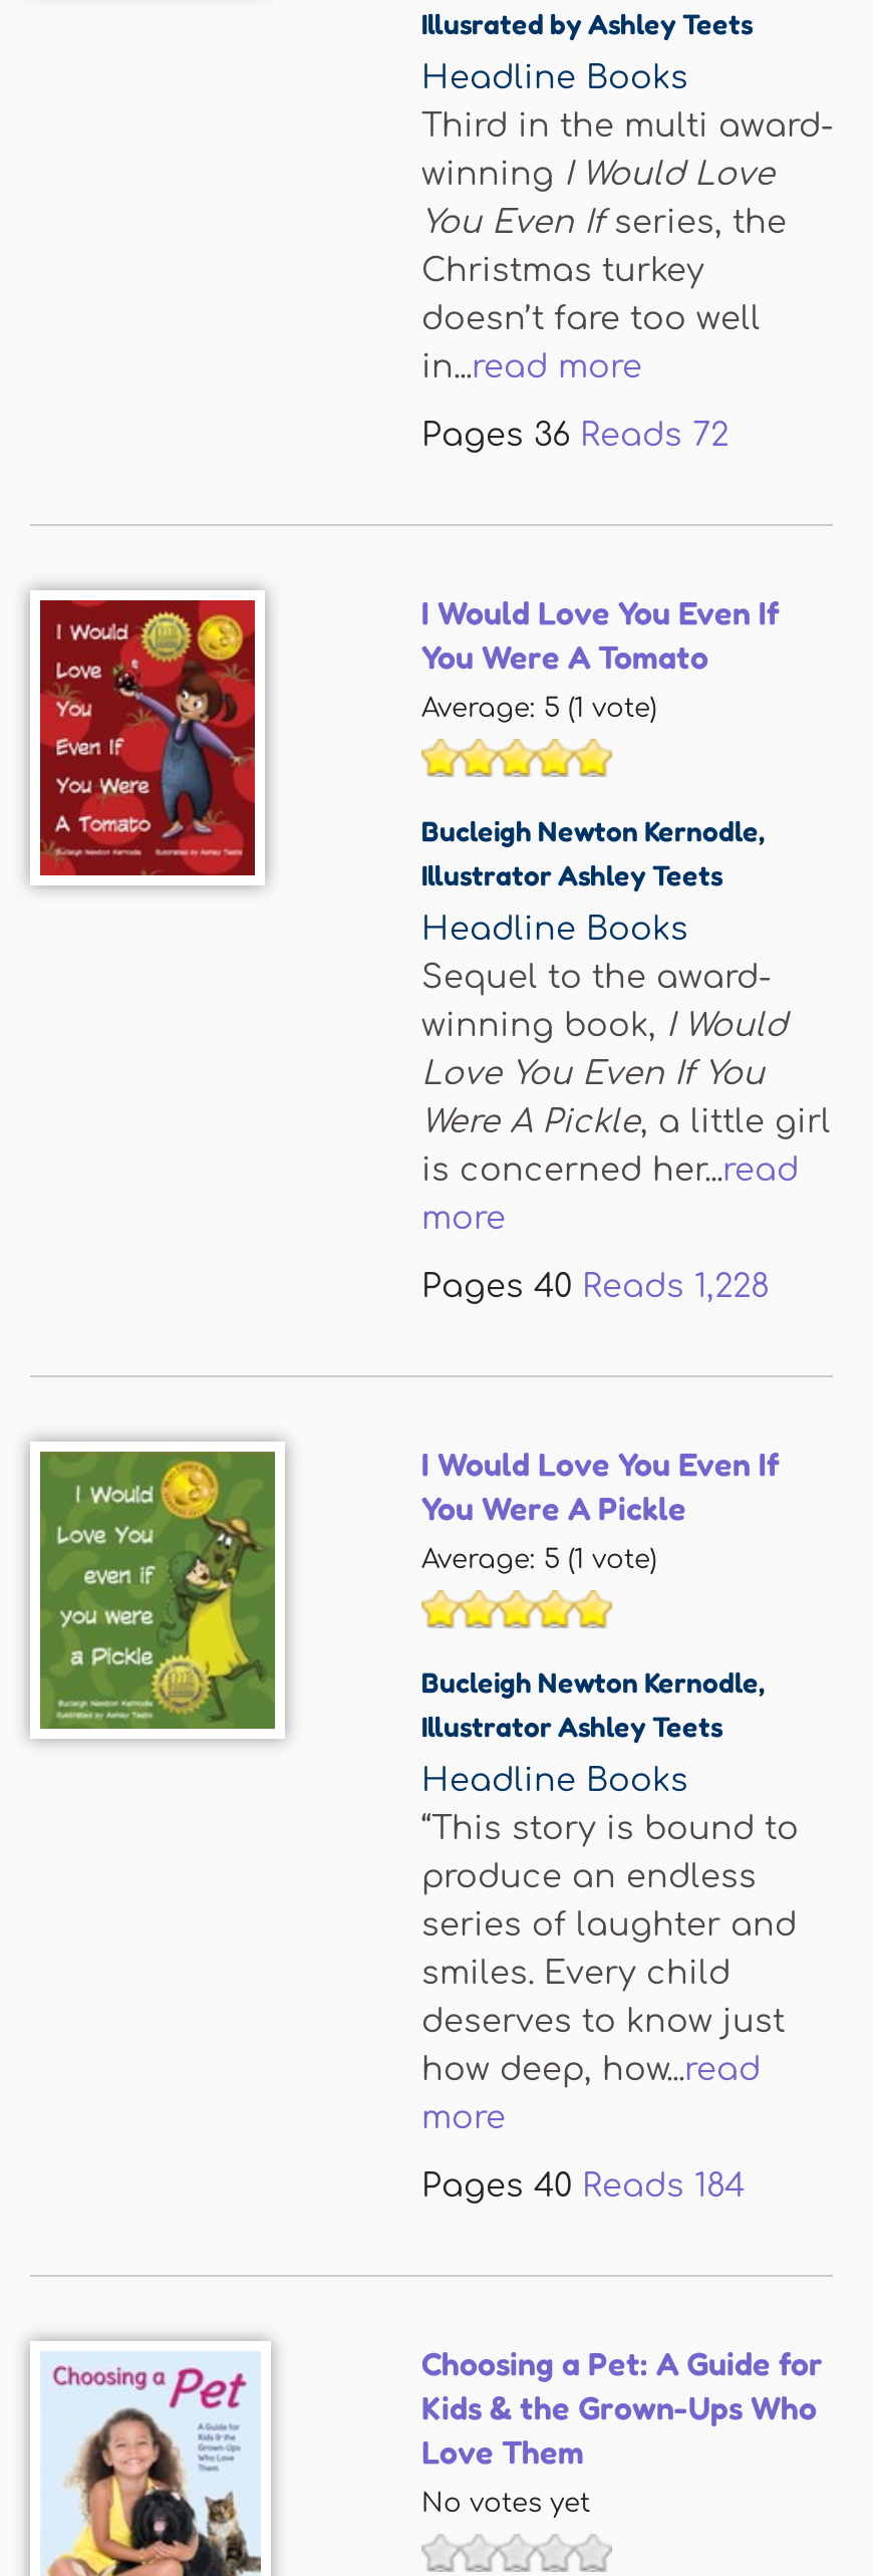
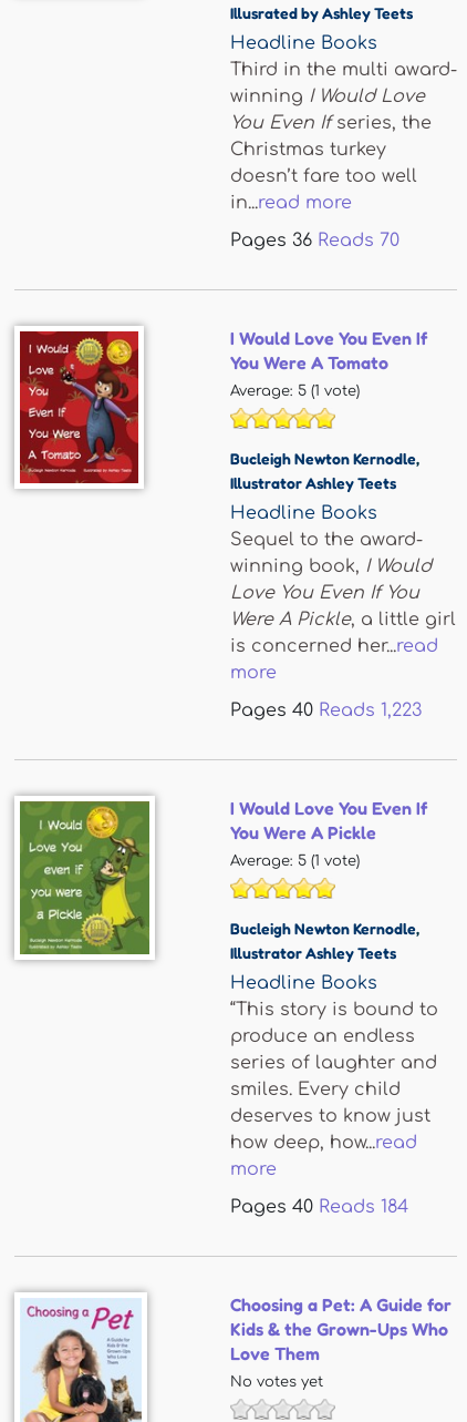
[421,418,729,454] Pages 36 Reads 72 -> [230,231,399,250] Pages 36 Reads 70
[421,1269,769,1305] Pages 40 Reads 1,228 -> [230,700,422,720] Pages 40 Reads 1,223

